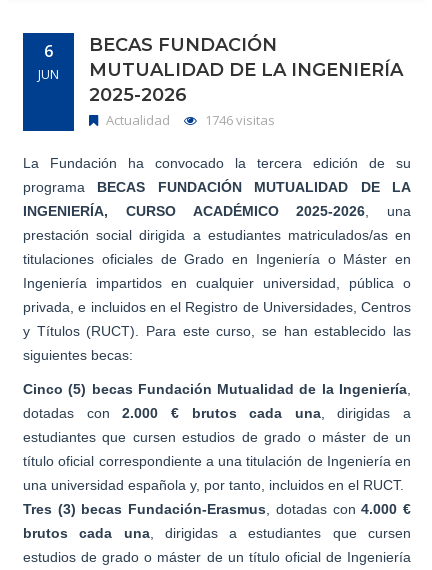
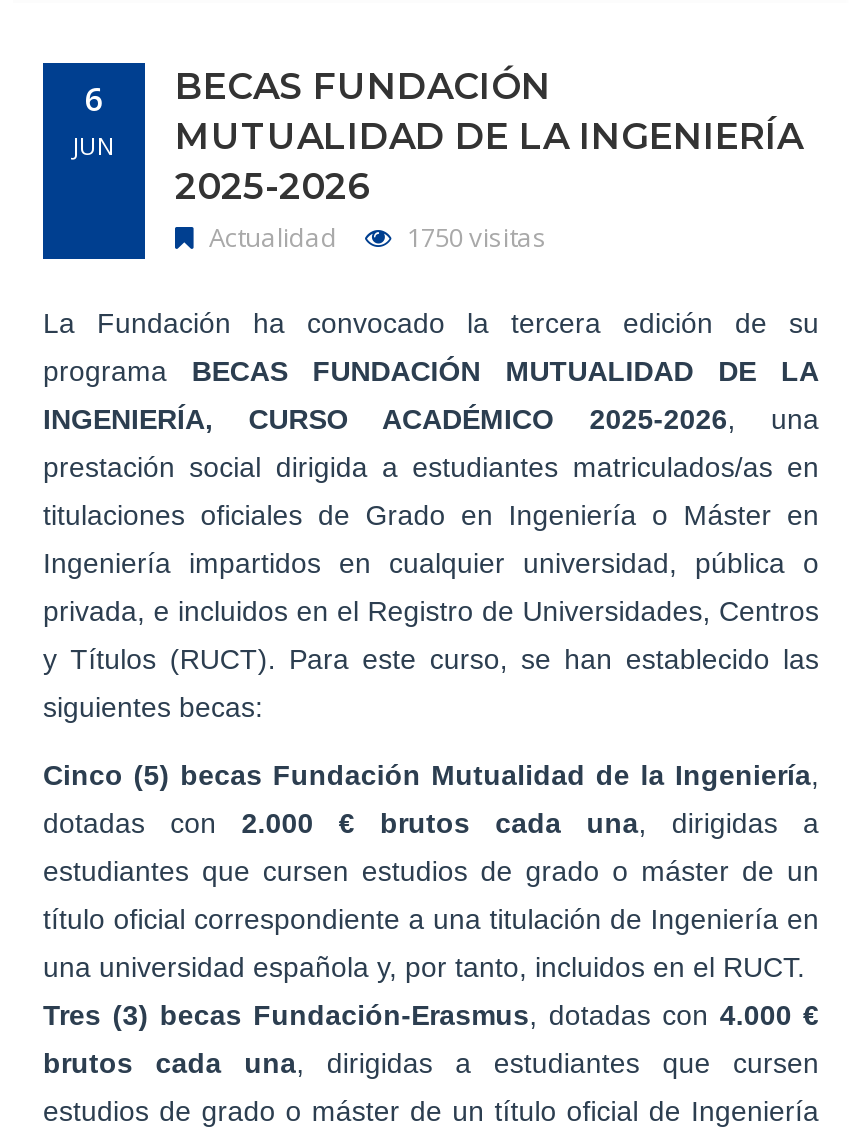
[103,111,275,129] Actualidad 1746 visitas -> [203,219,547,255] Actualidad 1750 visitas

